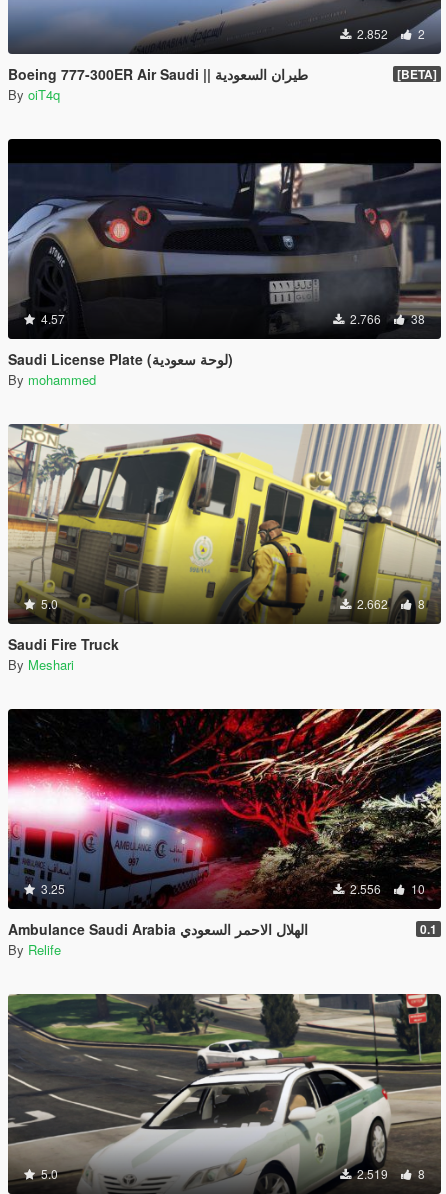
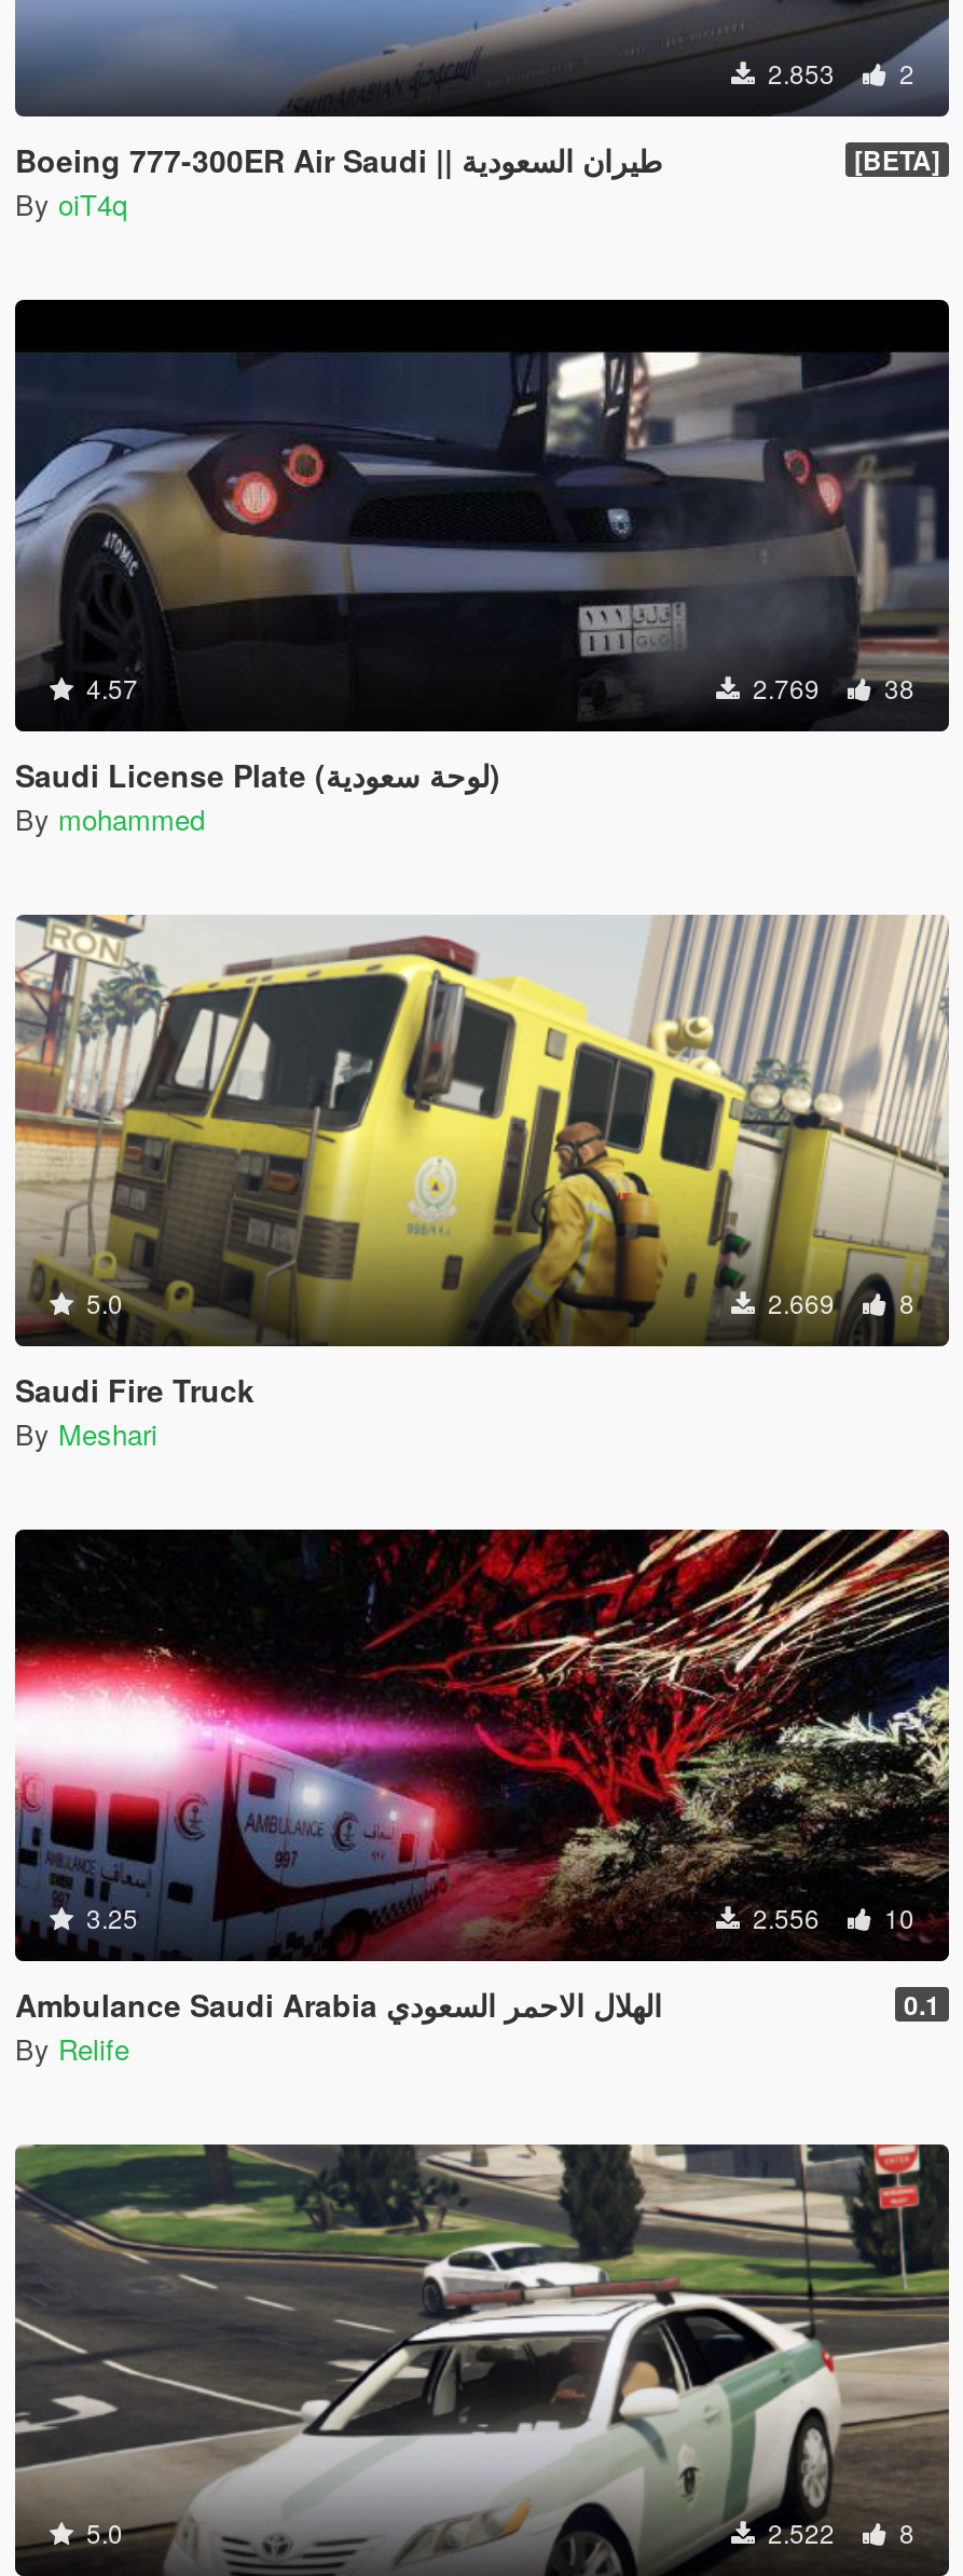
[354,25,425,42] 2.852 2 -> [761,54,914,91] 2.853 2
[347,310,425,327] 2.766 38 -> [746,669,914,705] 2.769 38
[354,595,425,612] 2.662 8 -> [761,1284,914,1320] 2.669 8
[354,1165,425,1182] 2.519 8 -> [761,2513,914,2550] 2.522 8

